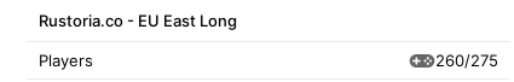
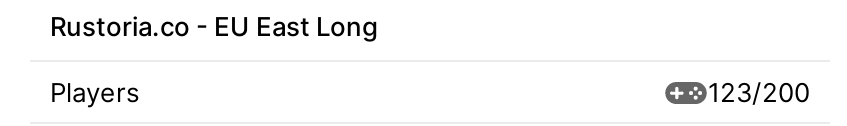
[435,50,498,69] 260/275 -> [708,75,810,107] 123/200

